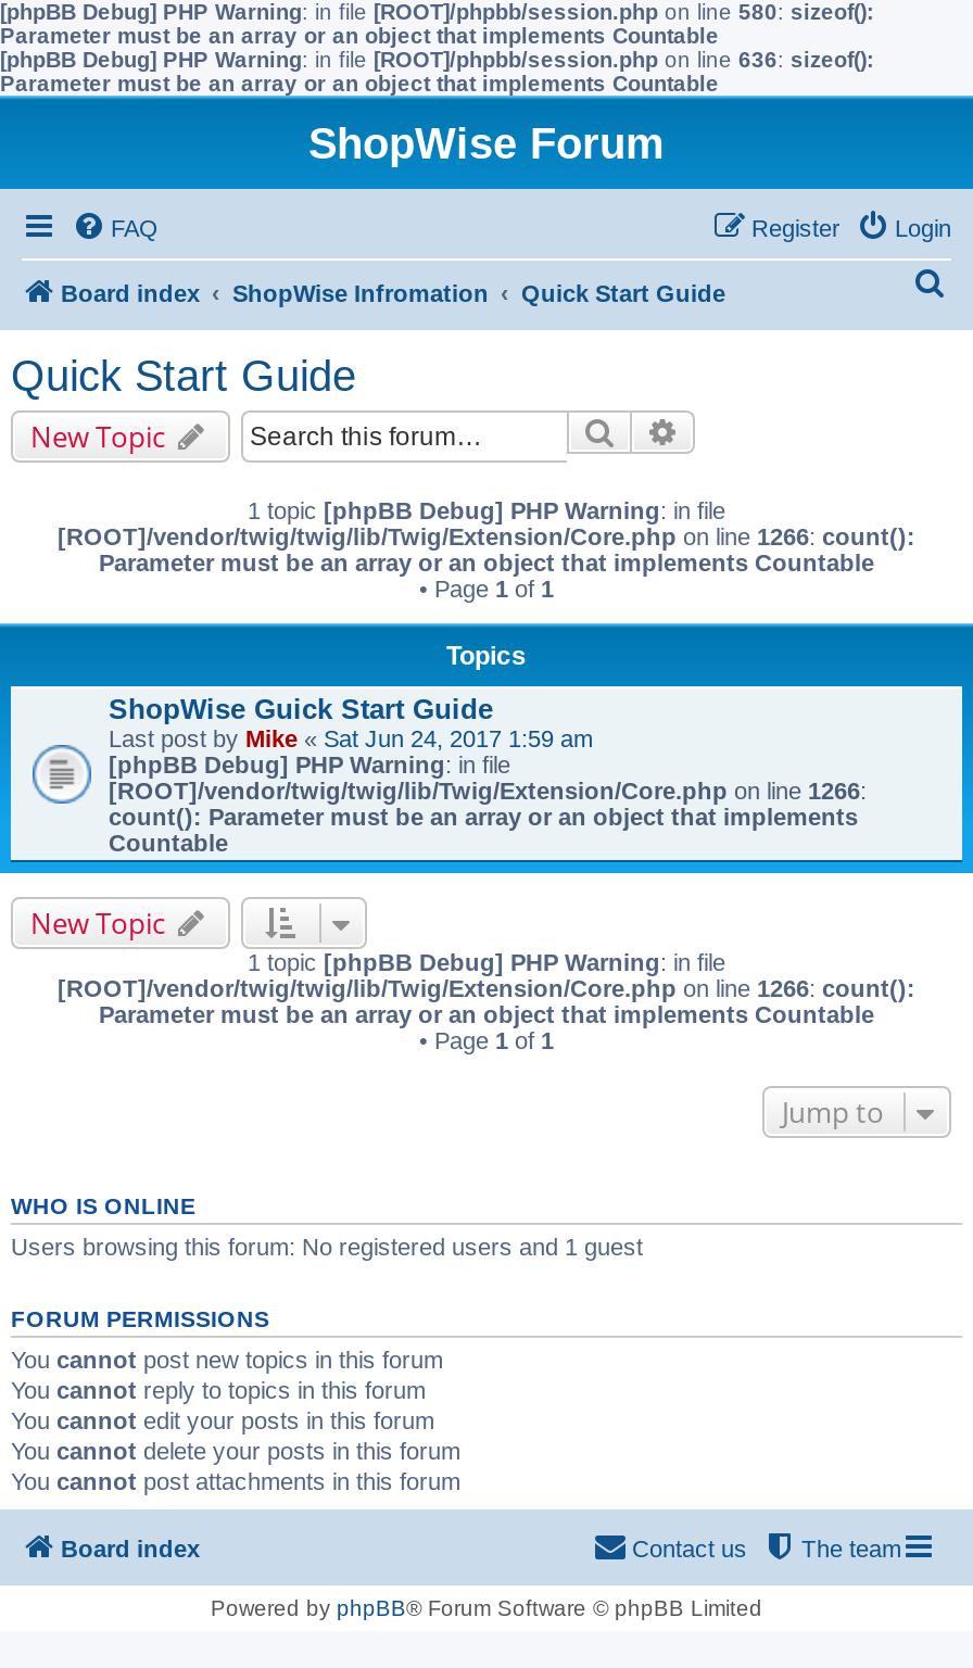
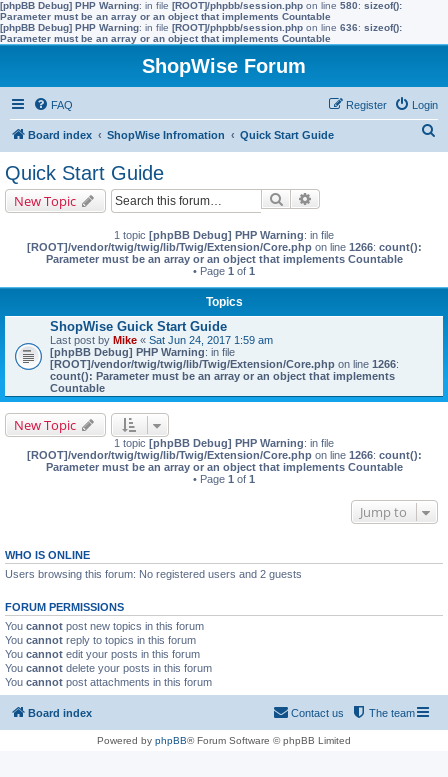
[11,1234,643,1260] Users browsing this forum: No registered users and 1 guest -> [5,568,302,580] Users browsing this forum: No registered users and 2 guests

